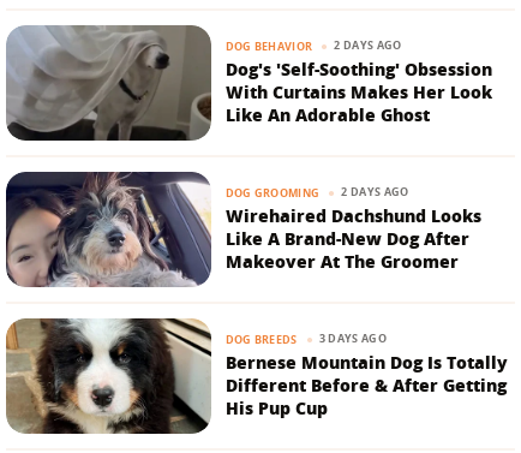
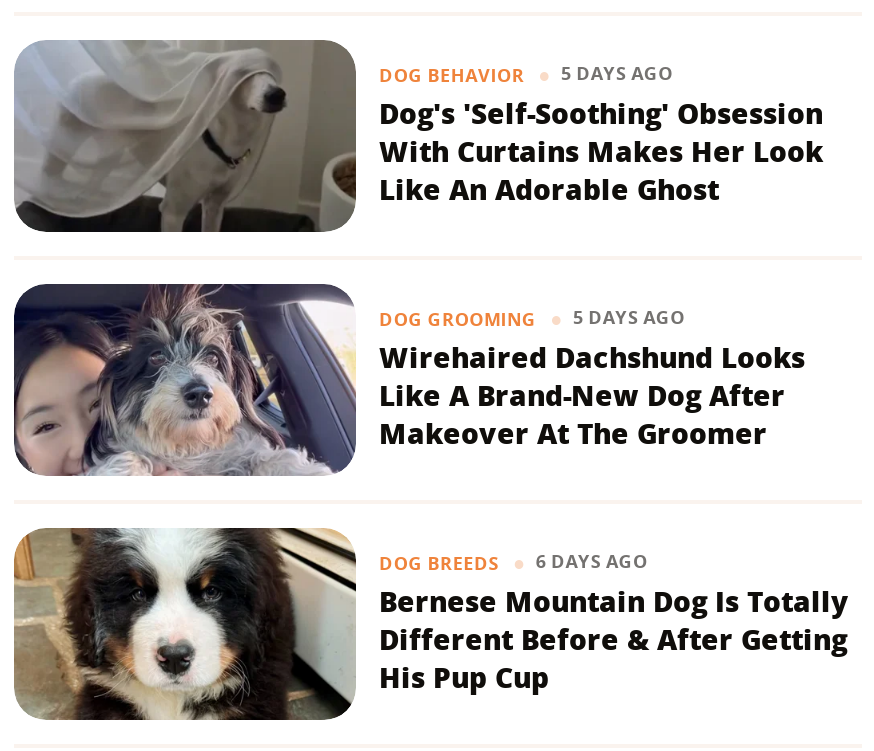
[225,37,402,54] DOG BEHAVIOR 2 DAYS AGO -> [379,60,673,87] DOG BEHAVIOR 5 DAYS AGO
[225,184,409,200] DOG GROOMING 2 DAYS AGO -> [379,304,685,331] DOG GROOMING 5 DAYS AGO
[225,331,386,347] DOG BREEDS 3 DAYS AGO -> [379,548,648,575] DOG BREEDS 6 DAYS AGO

